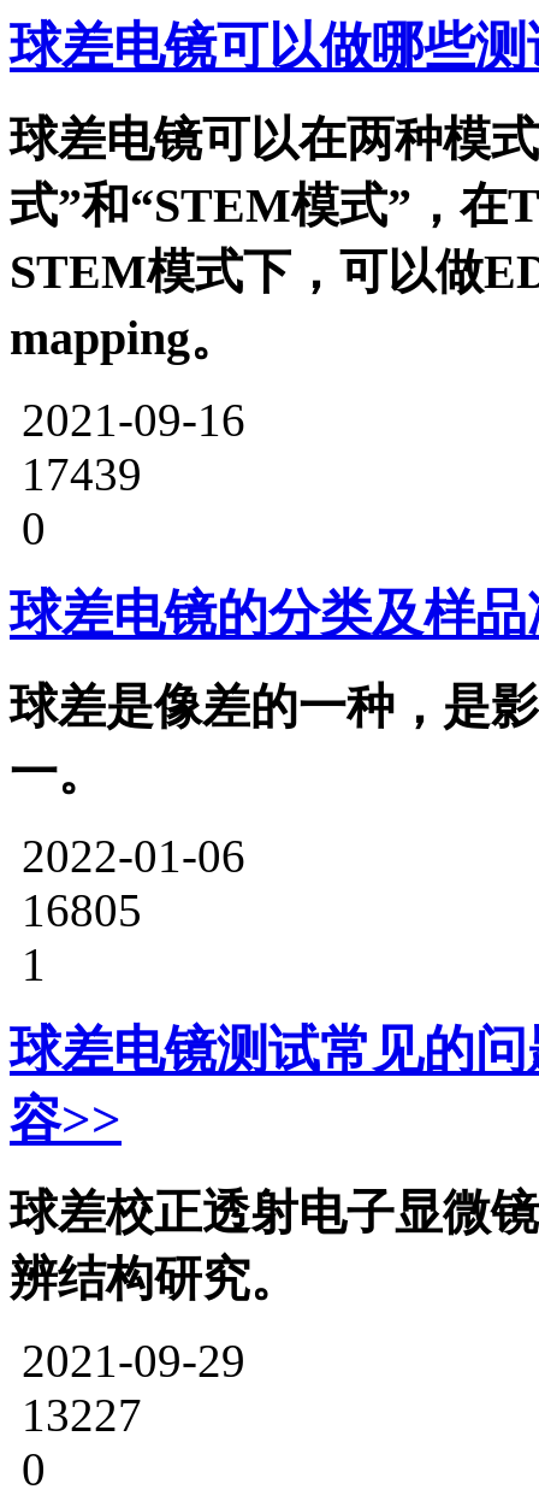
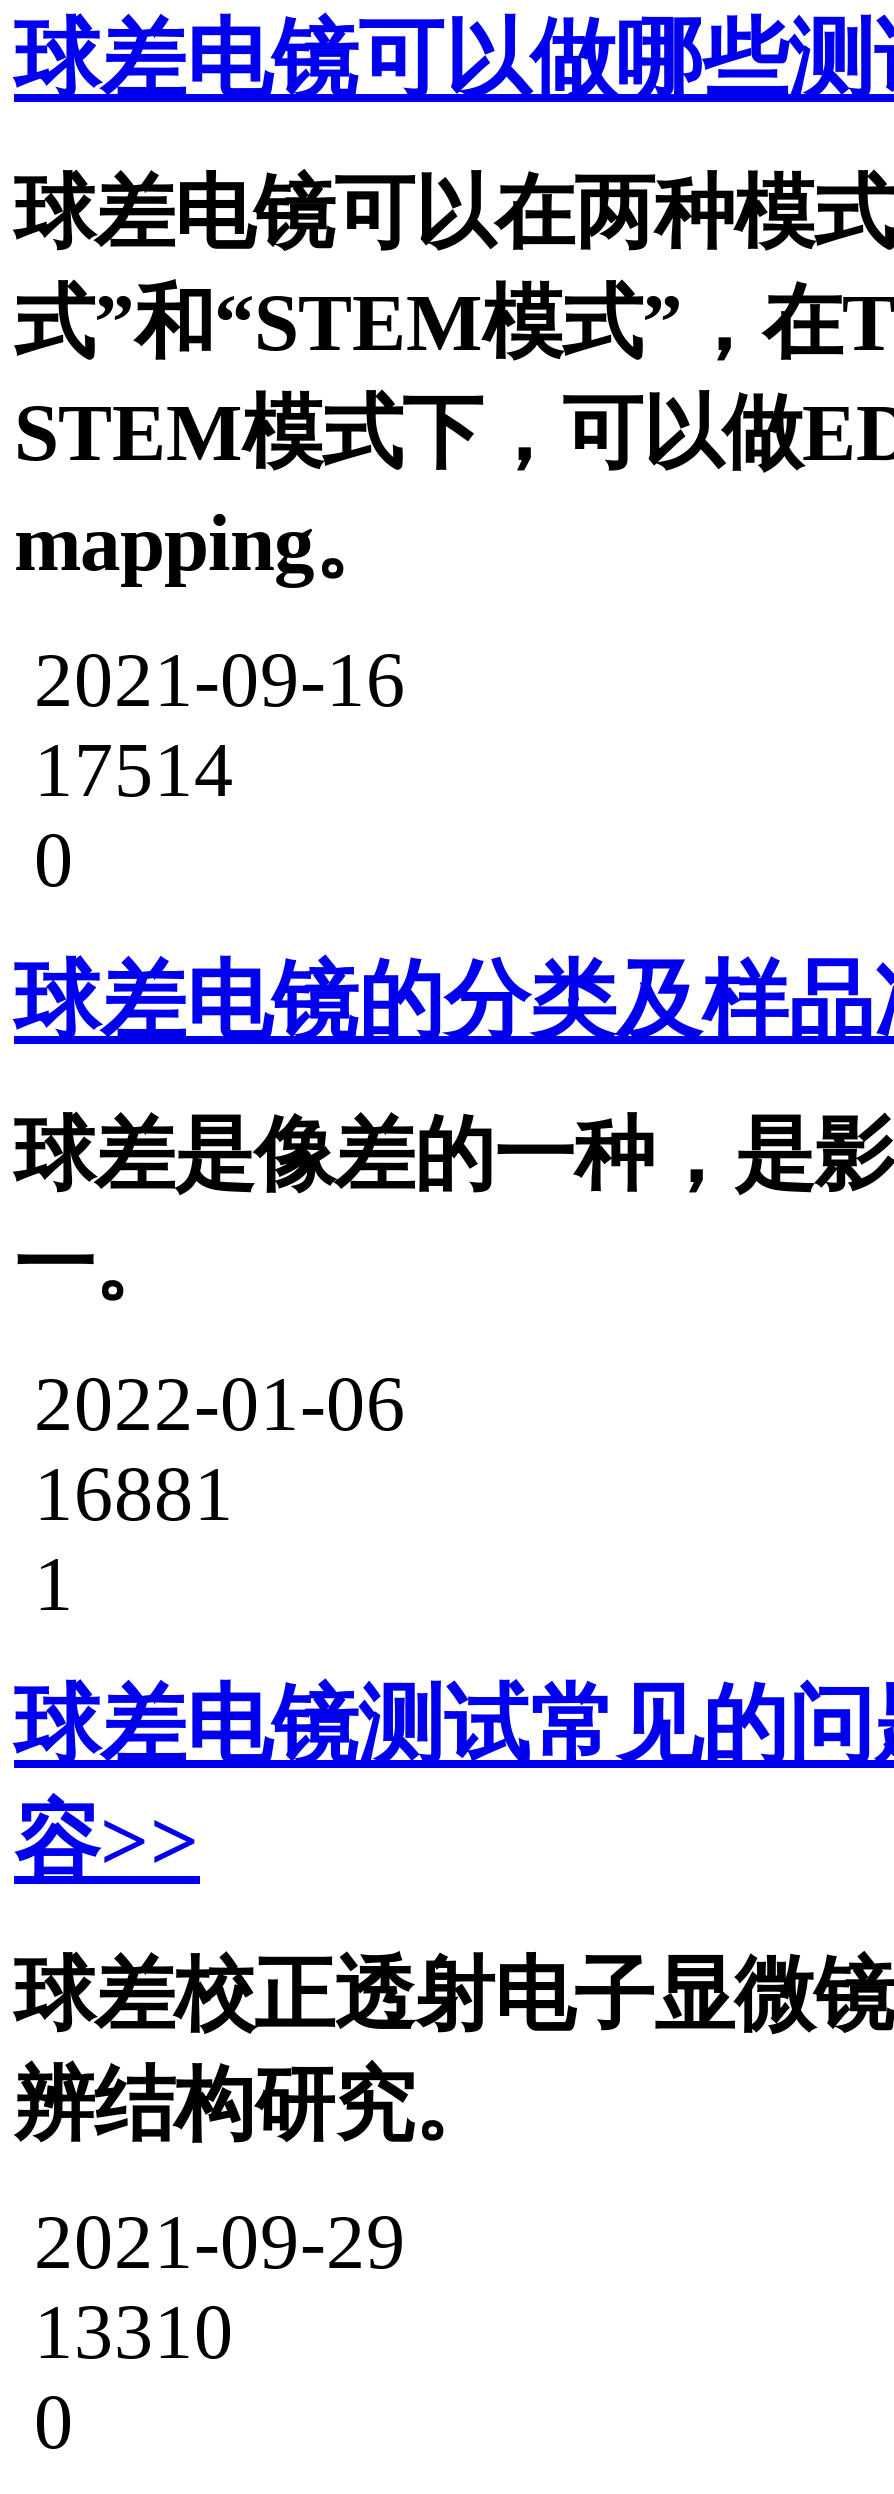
[10,449,142,500] 17439 -> [14,727,234,813] 17514
[10,884,142,936] 16805 -> [14,1450,234,1536] 16881
[10,1390,142,1441] 13227 -> [14,2289,234,2375] 13310

